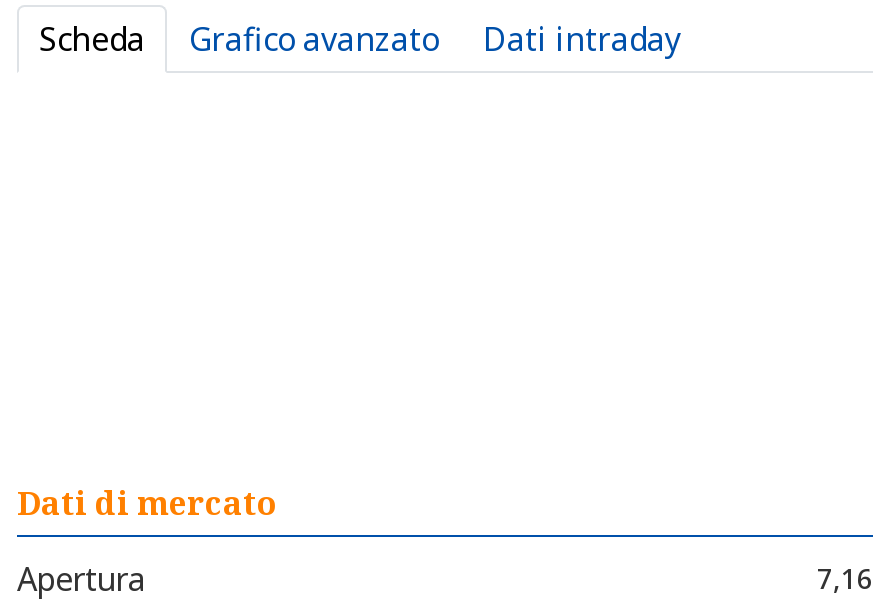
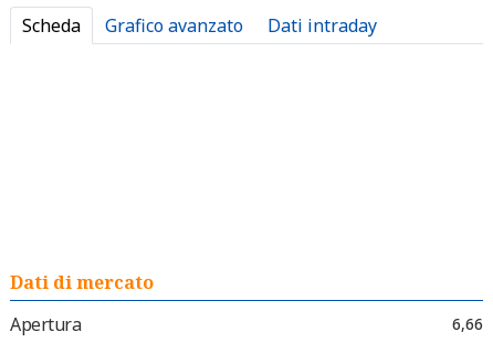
[817,559,873,597] 7,16 -> [452,313,483,334] 6,66

